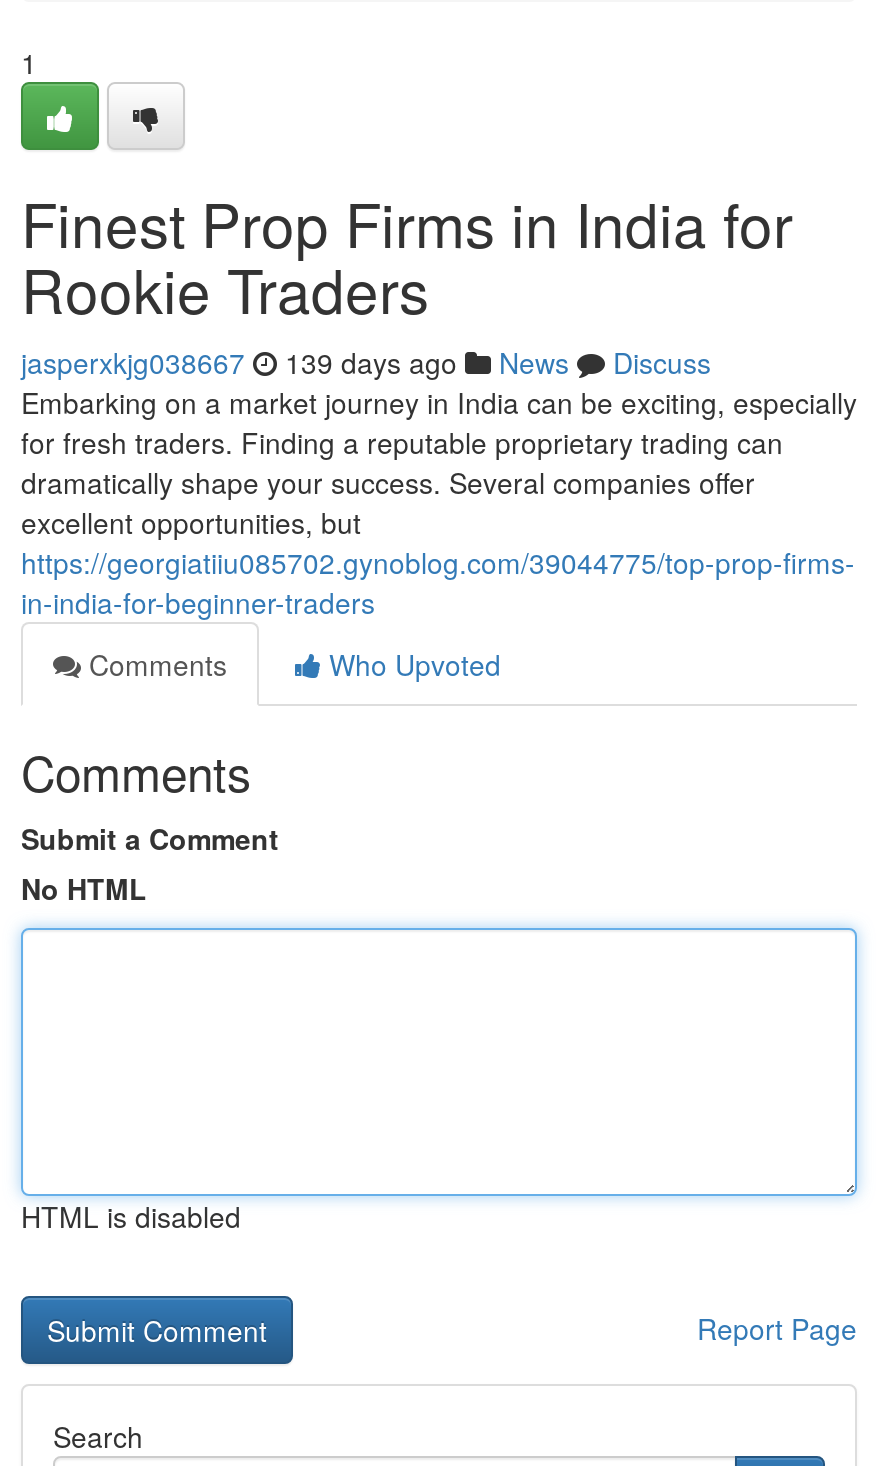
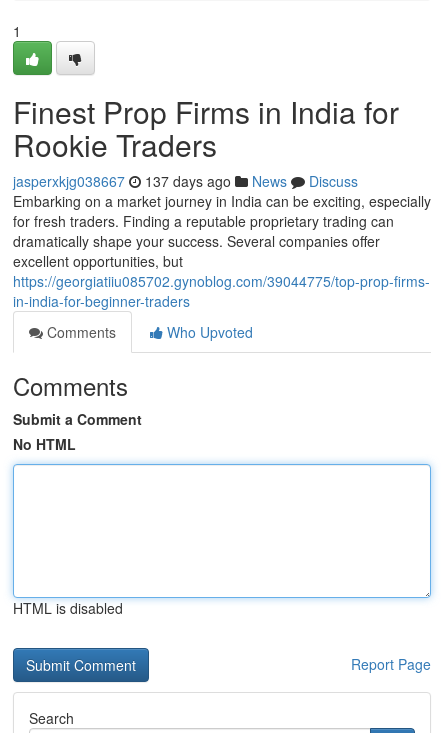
[21,342,711,382] jasperxkjg038667 139 days ago News Discuss -> [13,171,358,191] jasperxkjg038667 137 days ago News Discuss

